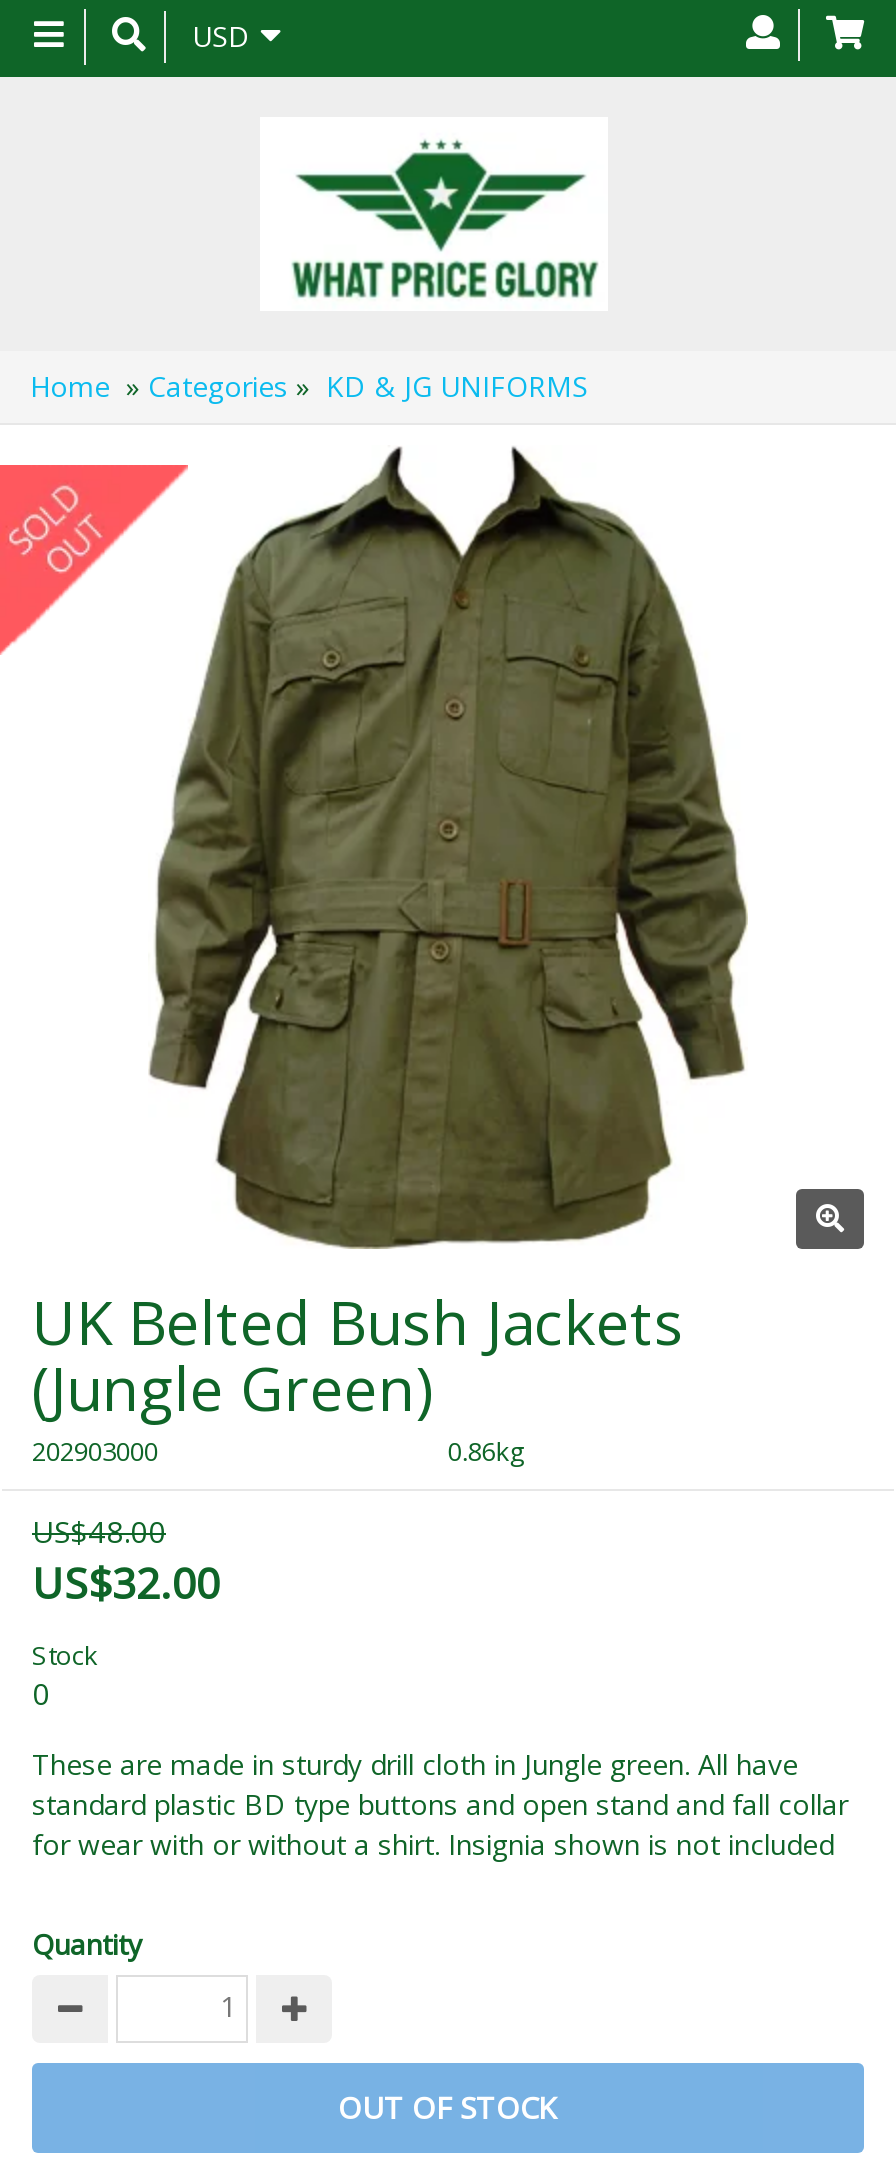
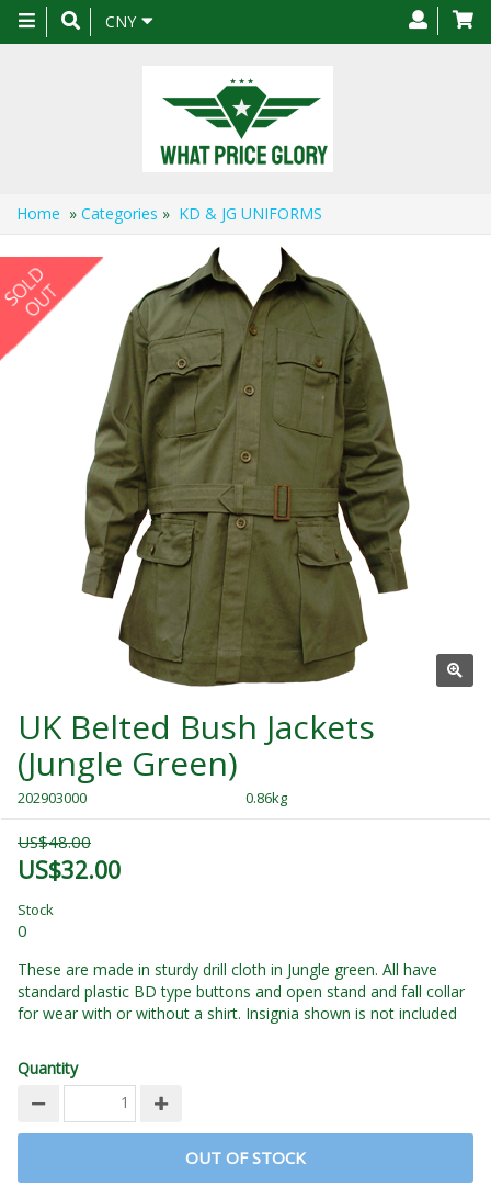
[192,17,250,55] USD -> [105,11,136,32] CNY

